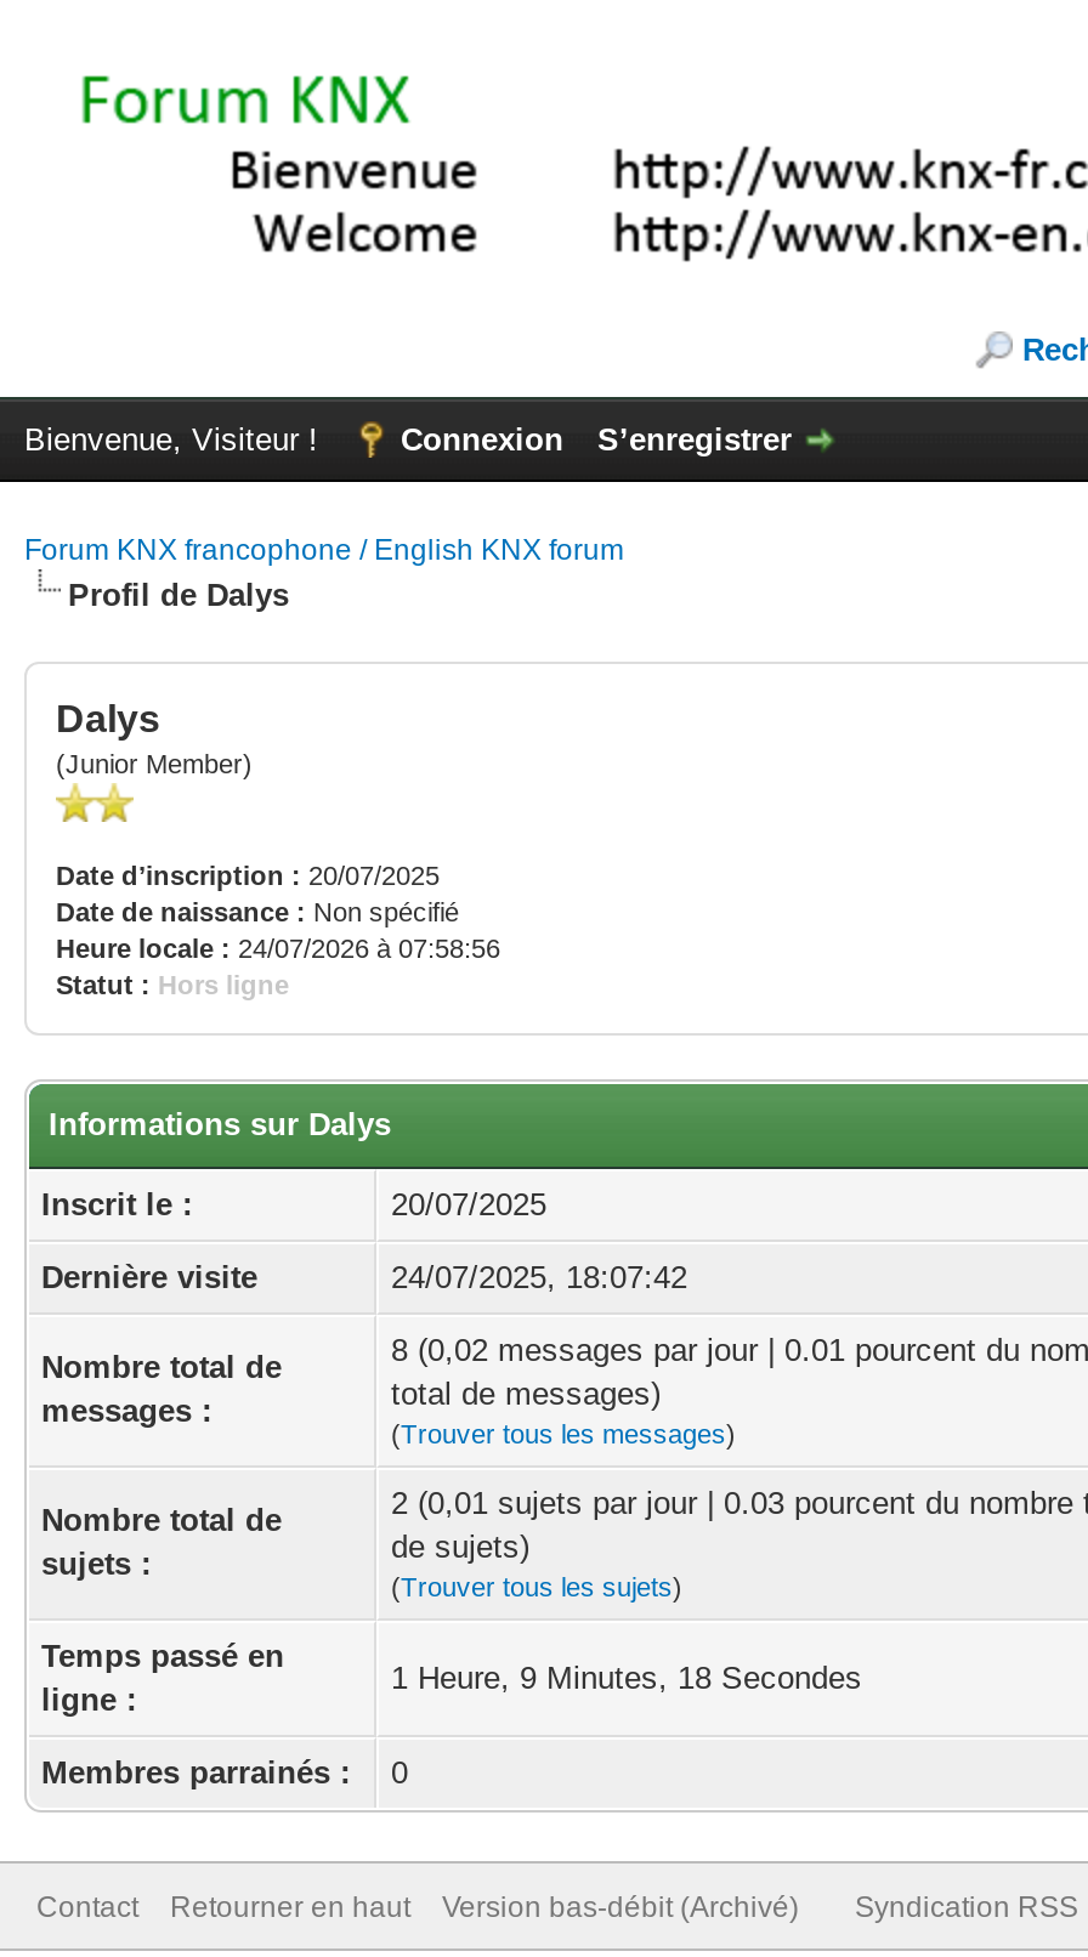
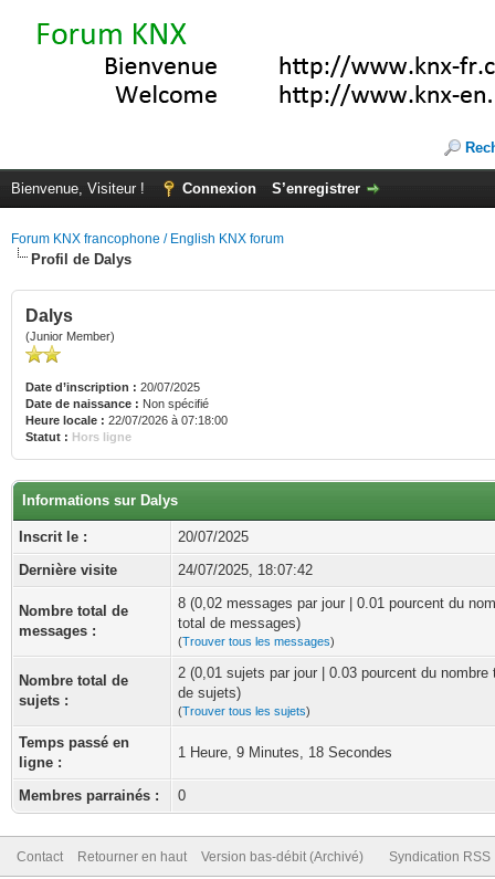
[56,934,500,963] Heure locale : 24/07/2026 à 07:58:56 -> [25,414,228,427] Heure locale : 22/07/2026 à 07:18:00

